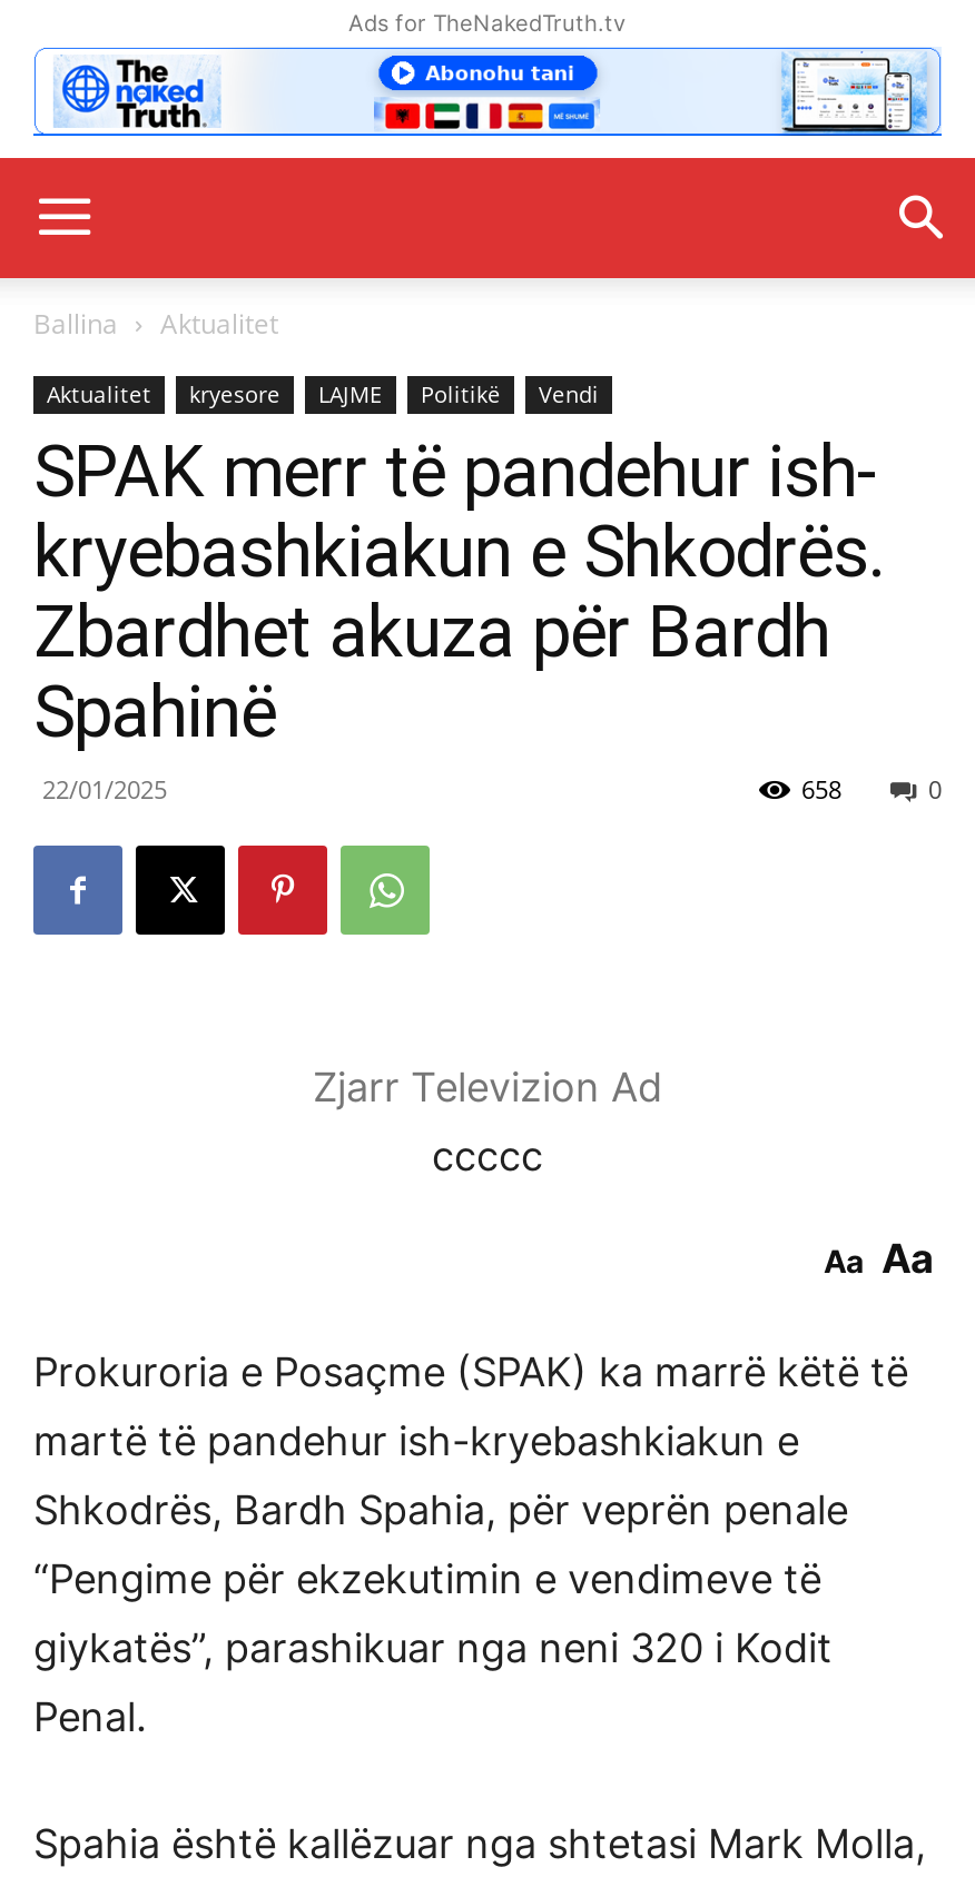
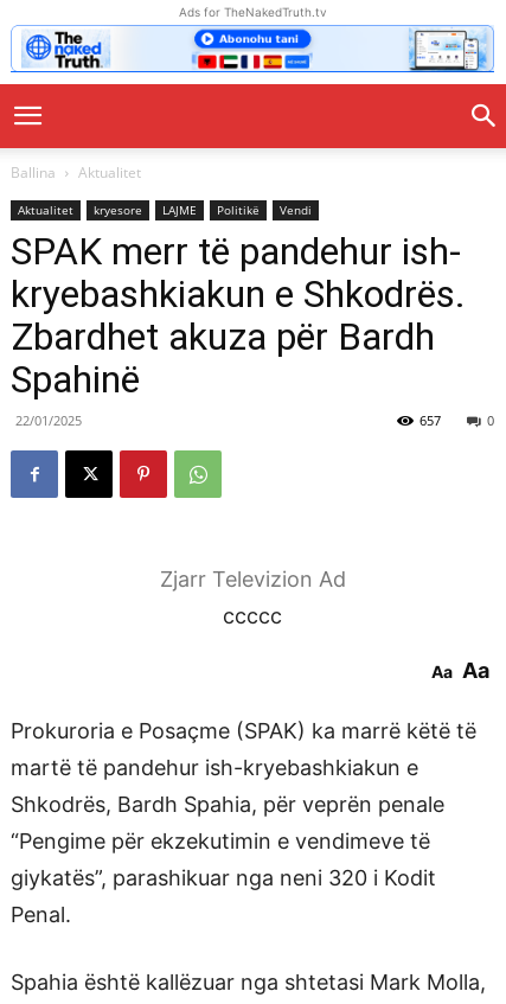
[801,772,841,806] 658 -> [419,411,441,429] 657

